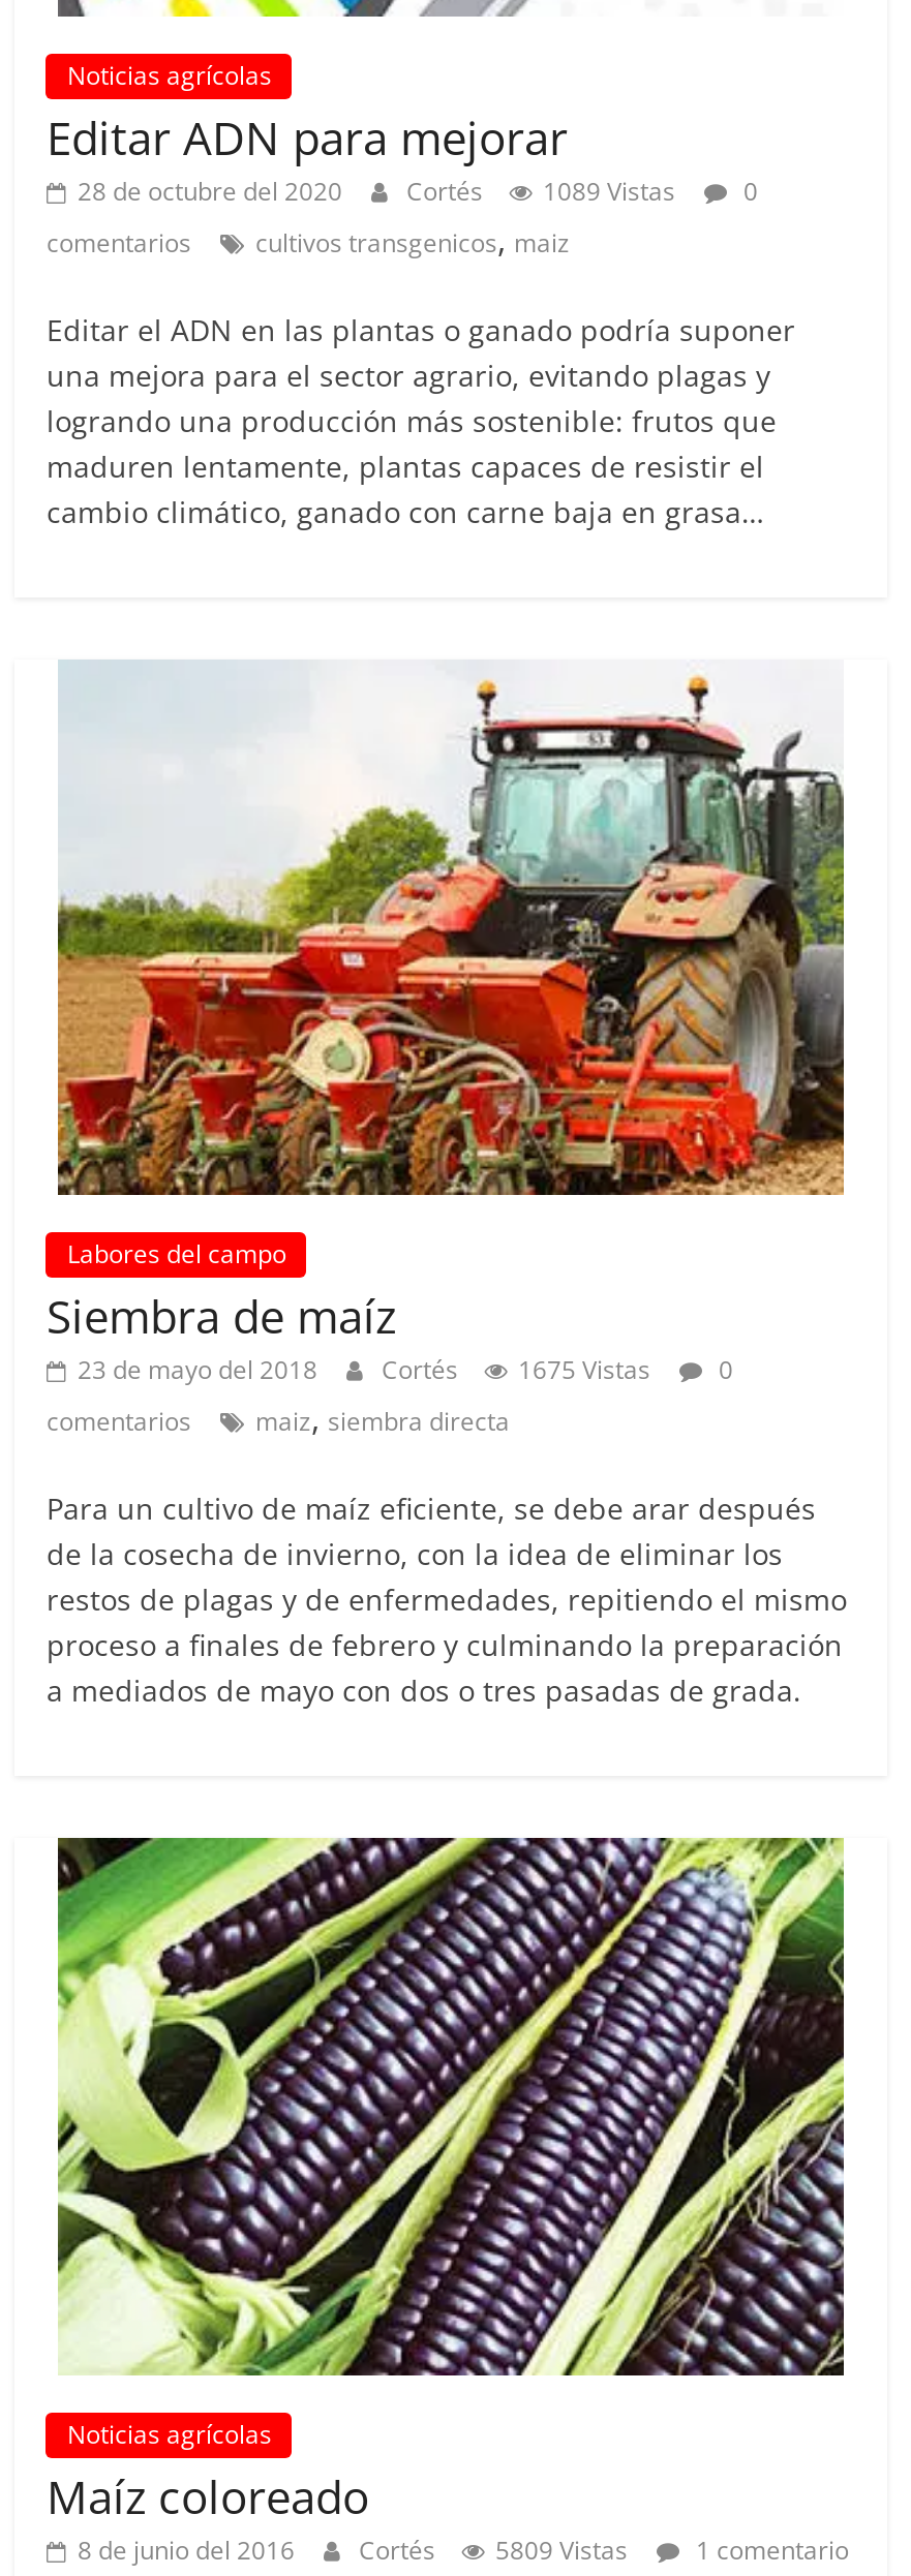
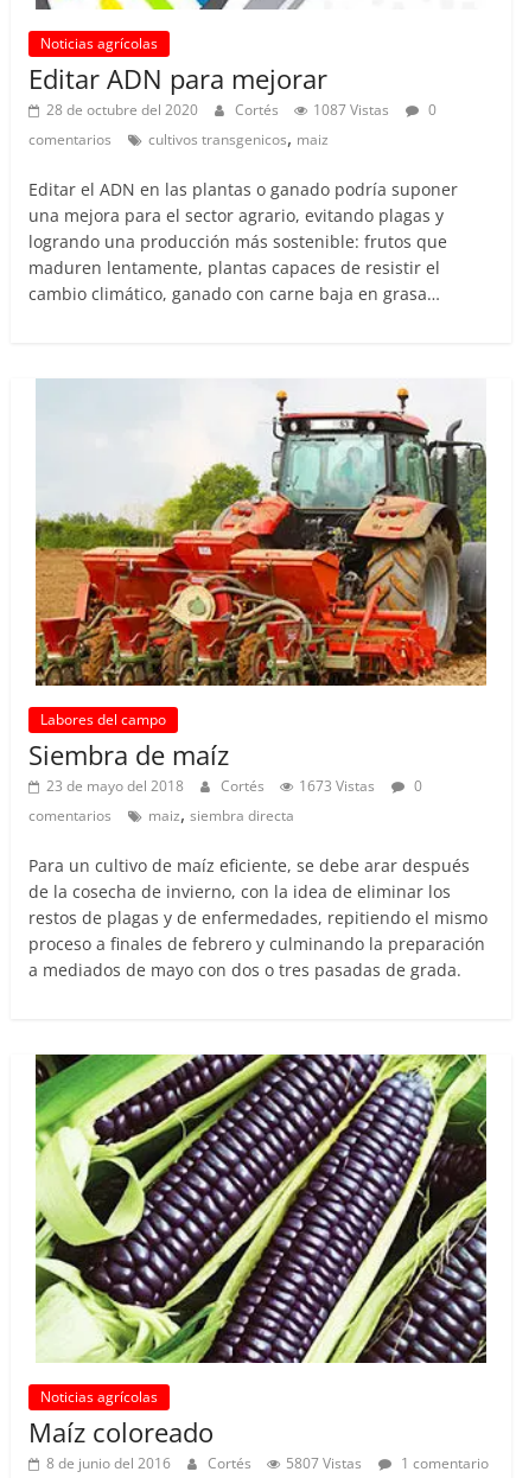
[543,173,675,208] 1089 Vistas -> [314,99,390,119] 1087 Vistas
[77,1353,733,1388] 23 de mayo del 2018 Cortés 1675 Vistas 0 -> [47,776,423,796] 23 de mayo del 2018 Cortés 1673 Vistas 0
[77,2533,849,2568] 8 de junio del 2016 Cortés 5809 Vistas 1 comentario -> [47,1453,489,1473] 8 de junio del 2016 Cortés 5807 Vistas 1 comentario

